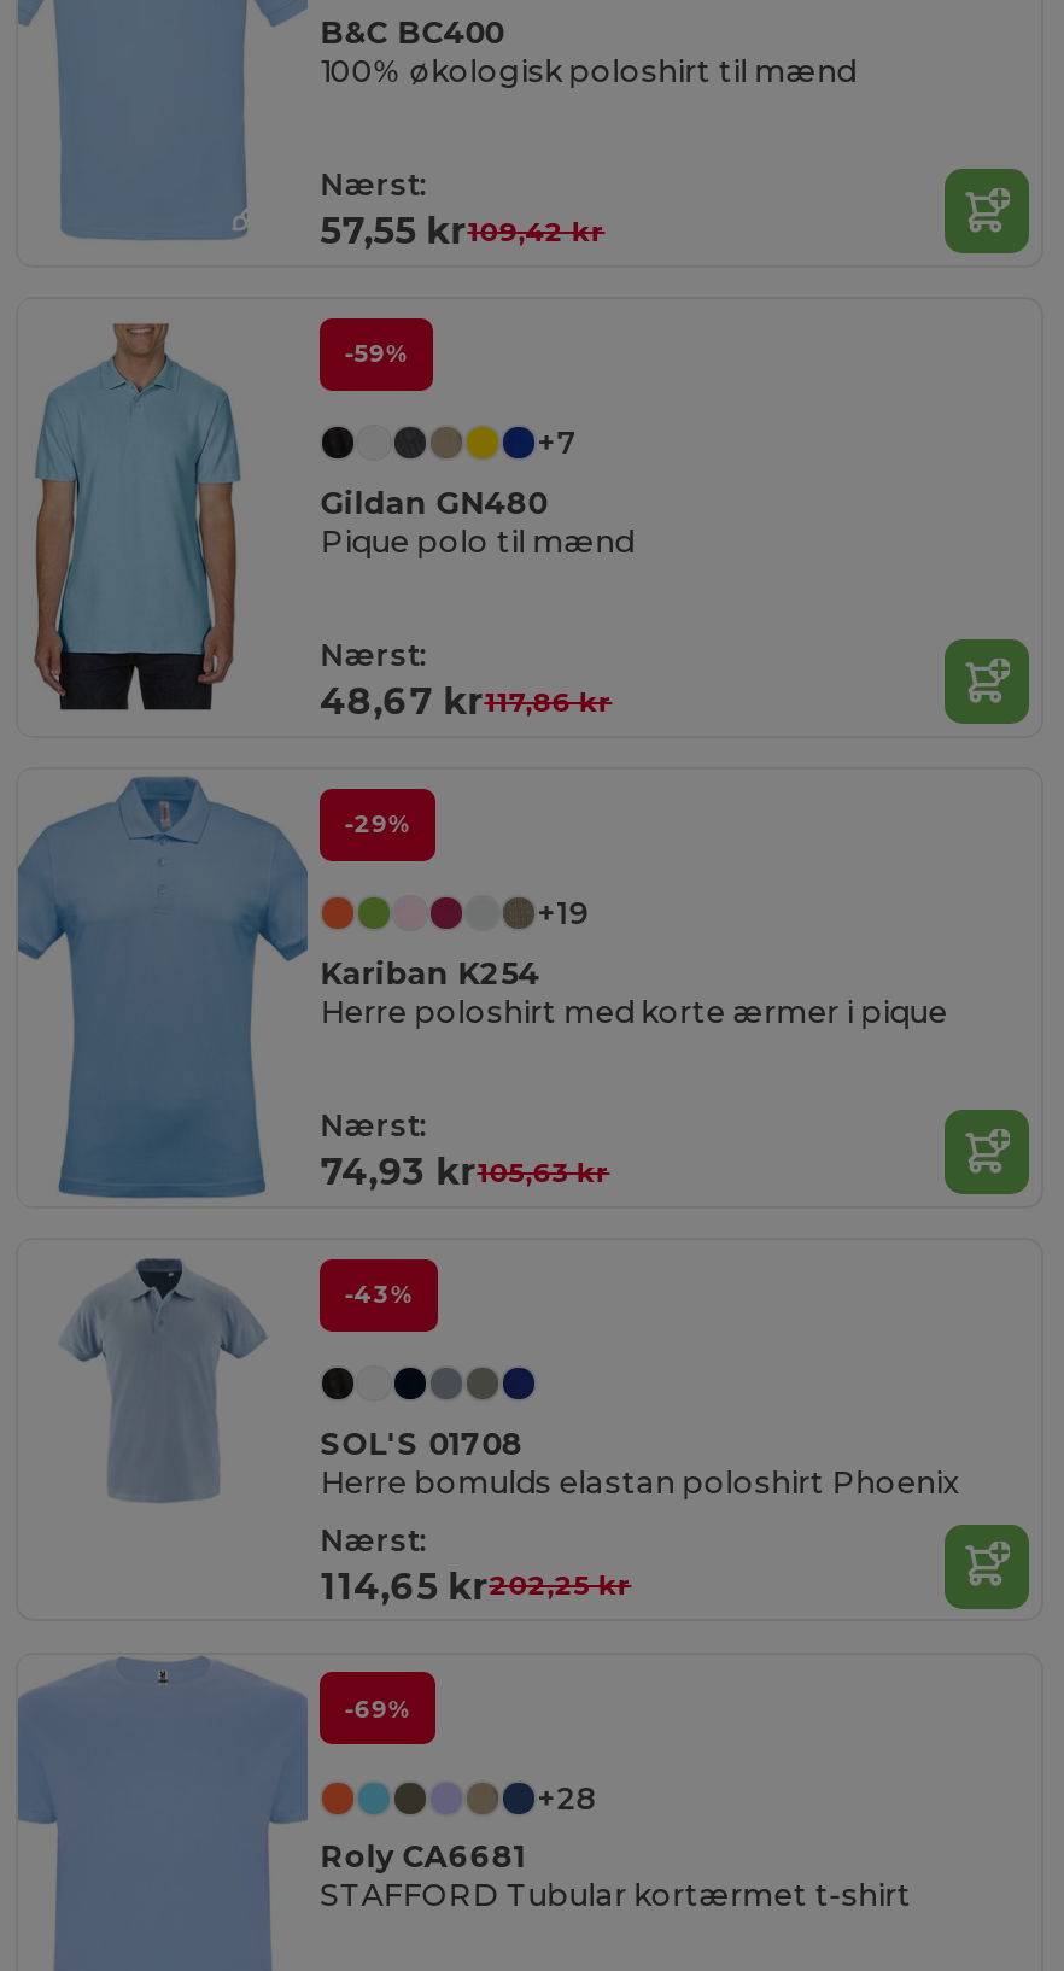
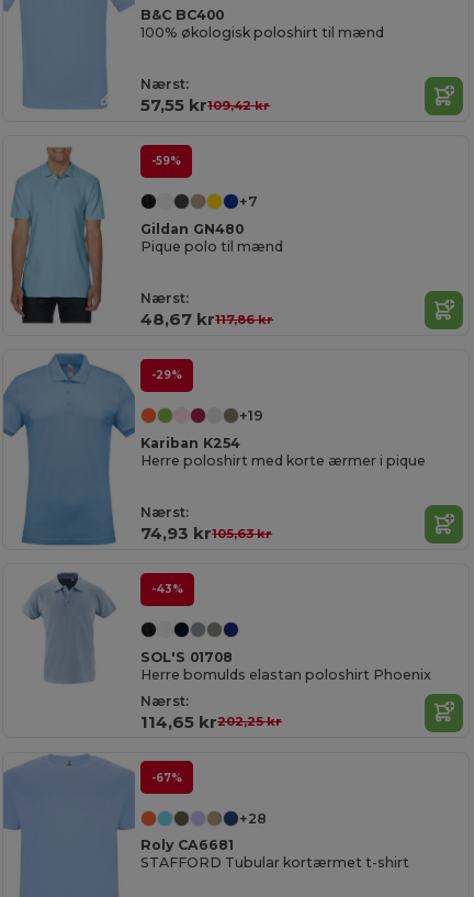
[344,1693,412,1724] -69% -> [152,770,182,785] -67%

